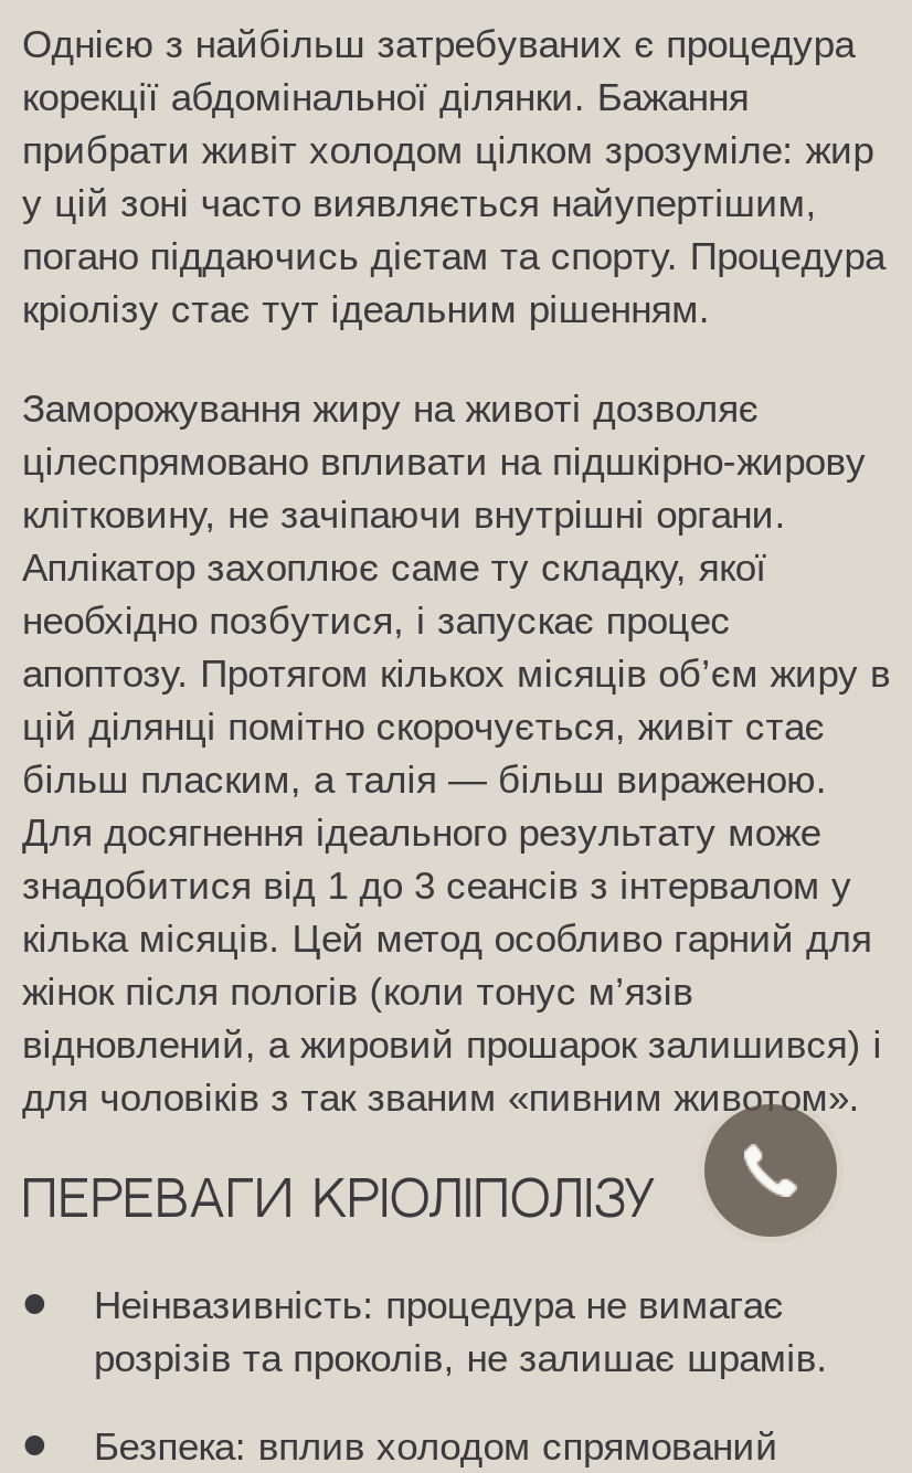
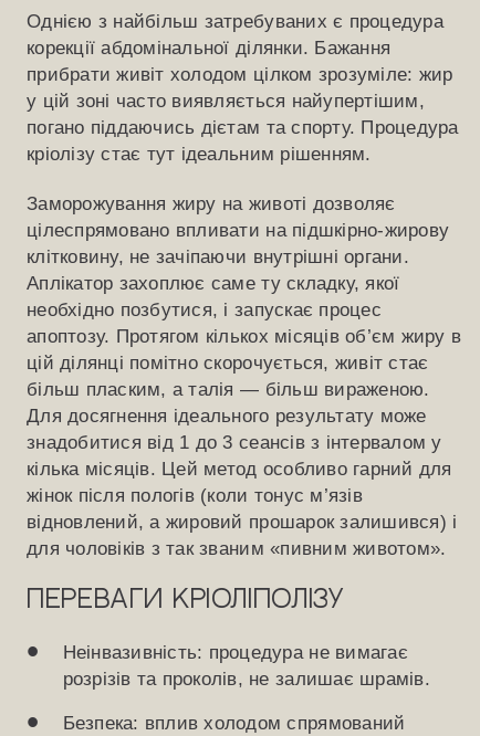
[702,1126,839,1239] [image] -> none

